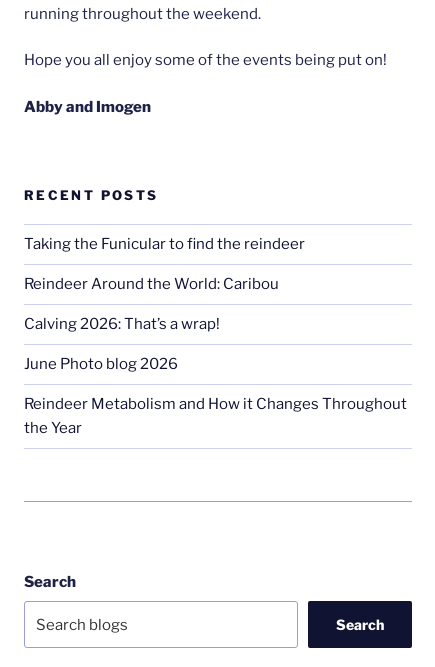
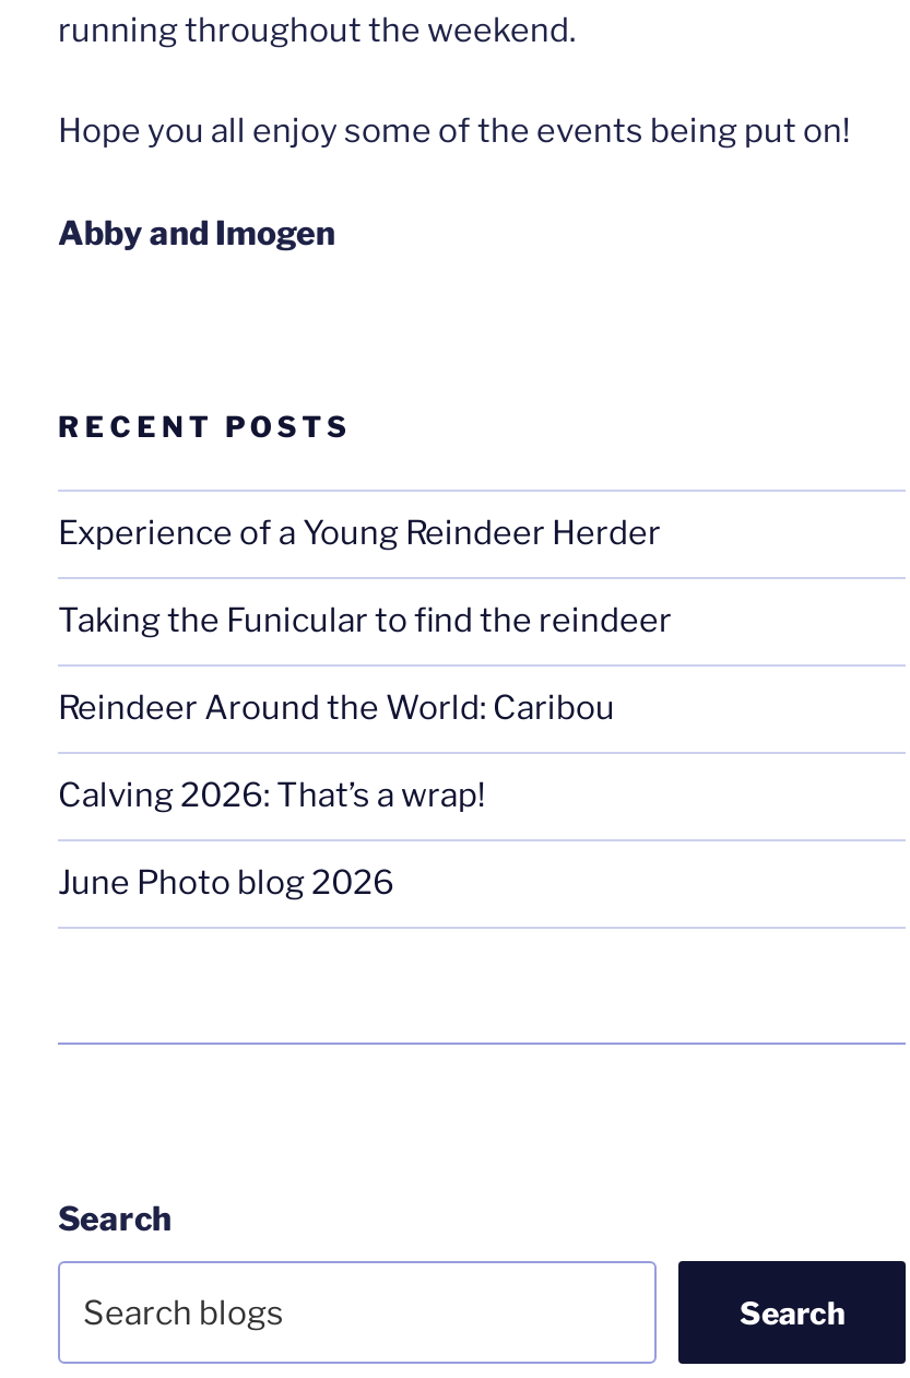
none -> [58,514,661,553] Experience of a Young Reindeer Herder
moved [24,235,305,373] -> [58,601,672,903]: Taking the Funicular to find the reindeer | Reindeer Around the World: Caribou | Calving 2026: That’s a wrap! | June Photo blog 2026
[24,395,407,437] Reindeer Metabolism and How it Changes Throughout | the Year -> none

